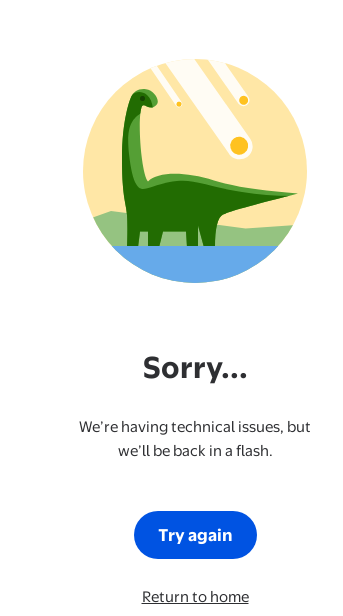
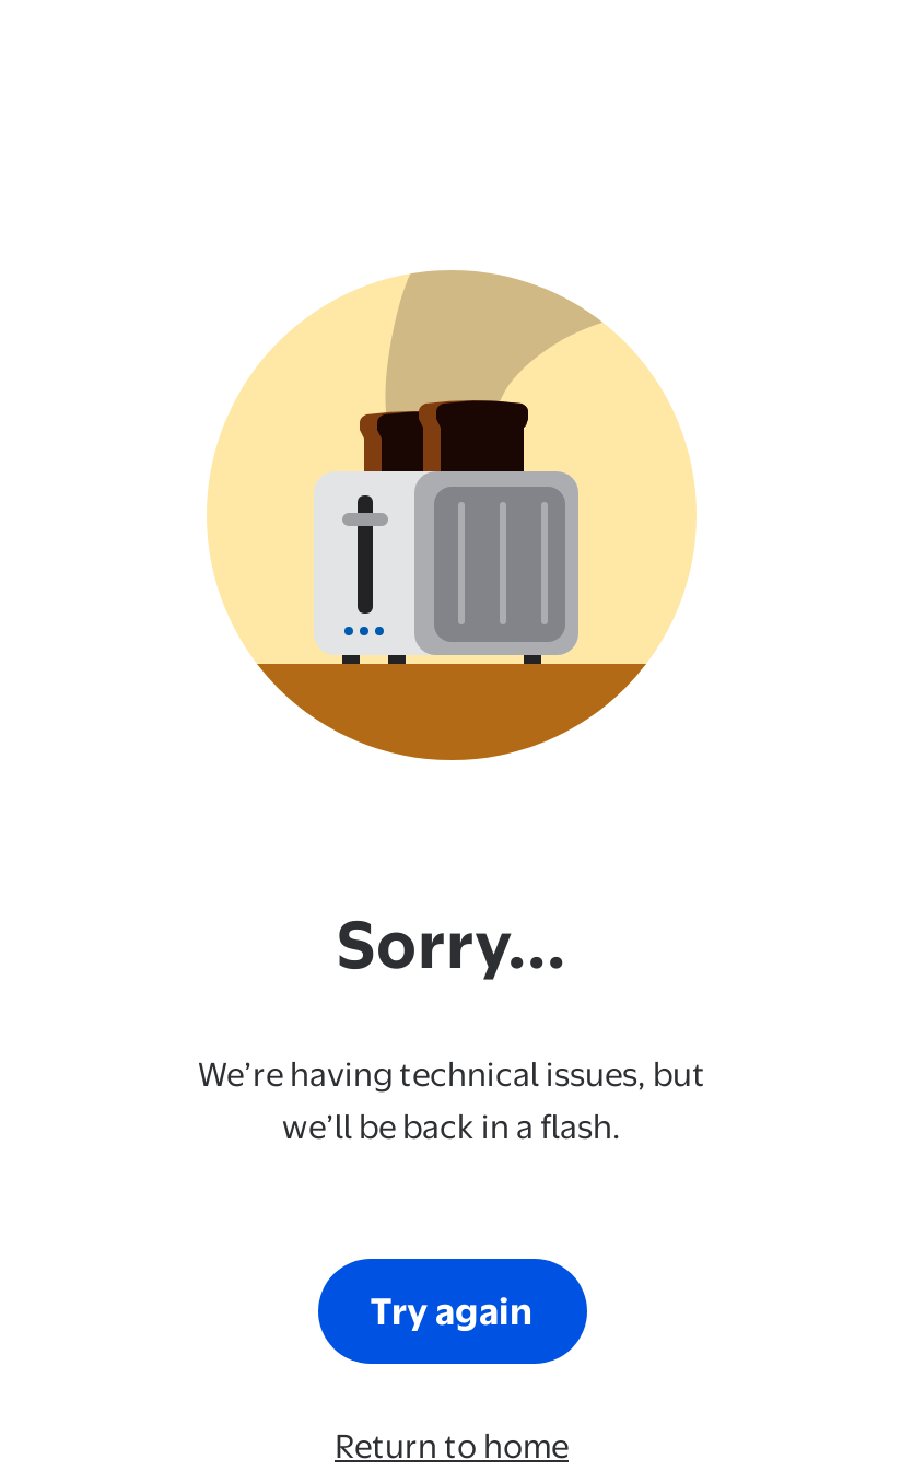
[93,60,297,284] [image] -> [231,270,668,762] [image]

